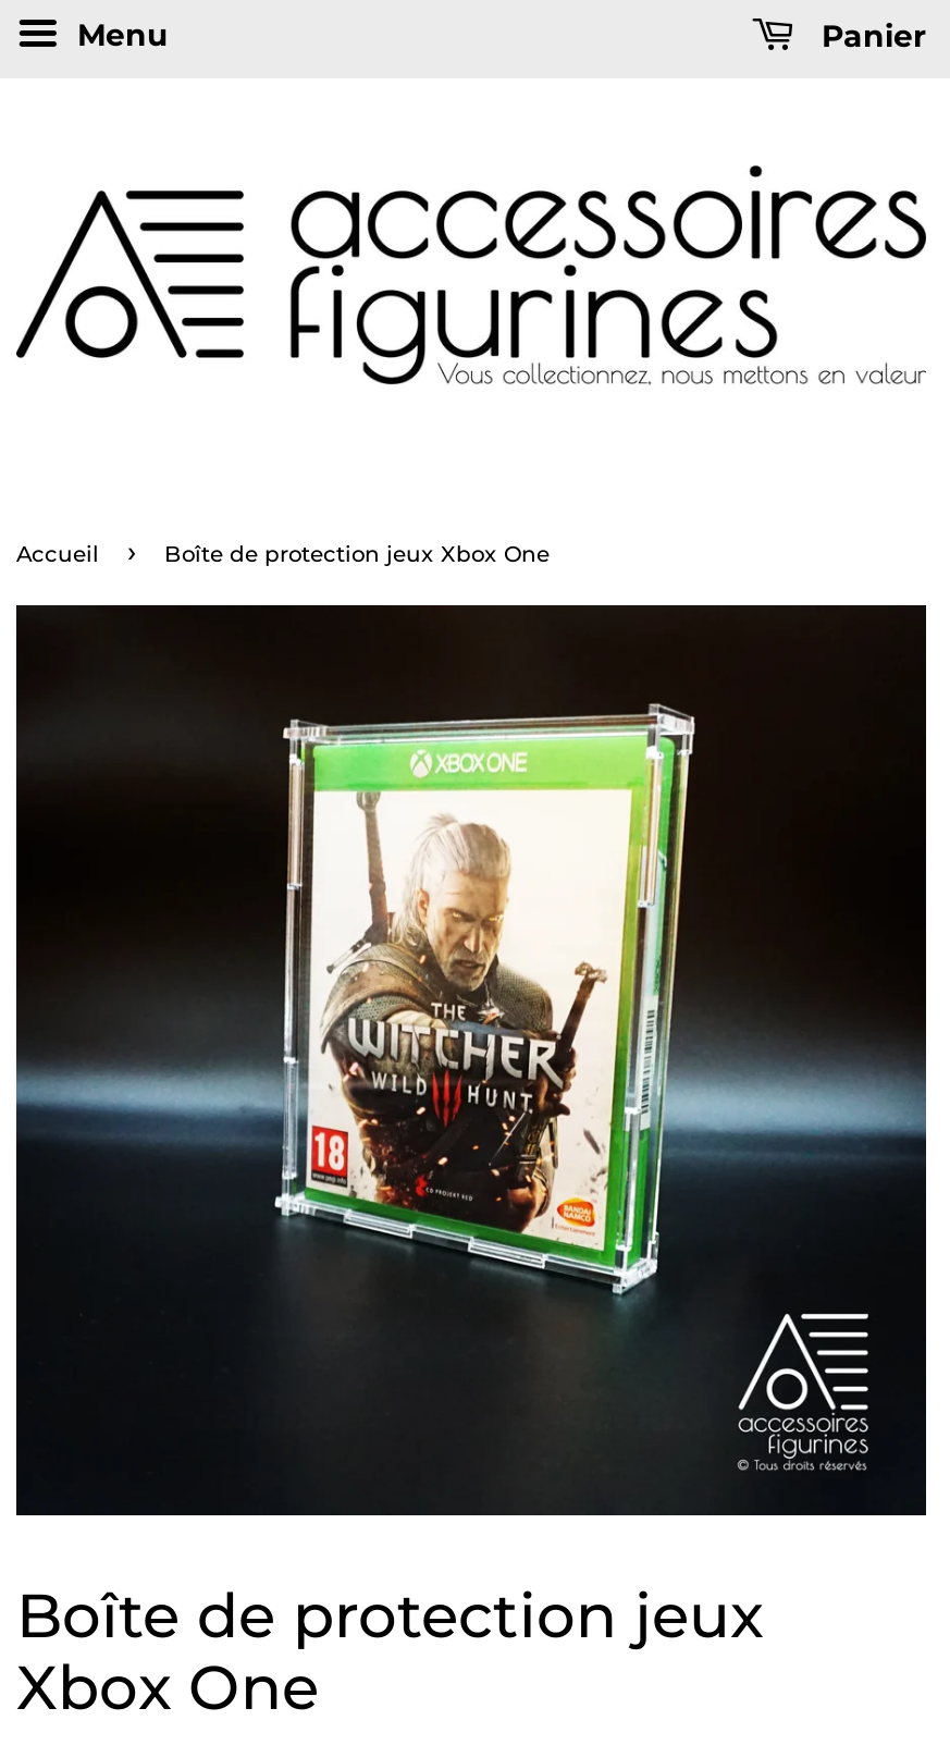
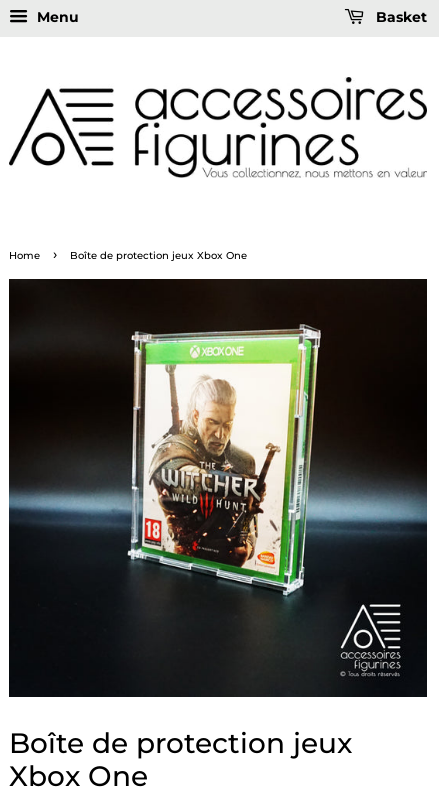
[813,16,926,55] Panier -> [372,8,427,26] Basket
[16,543,99,567] Accueil -> [9,250,40,261] Home

